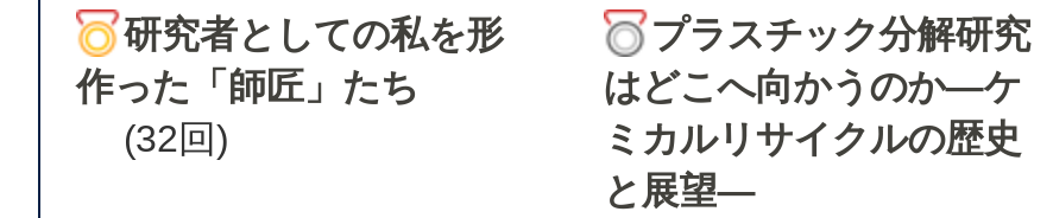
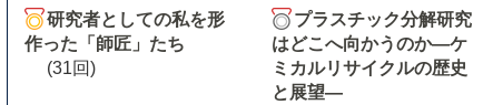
[124,118,228,159] (32回) -> [47,59,96,77] (31回)

